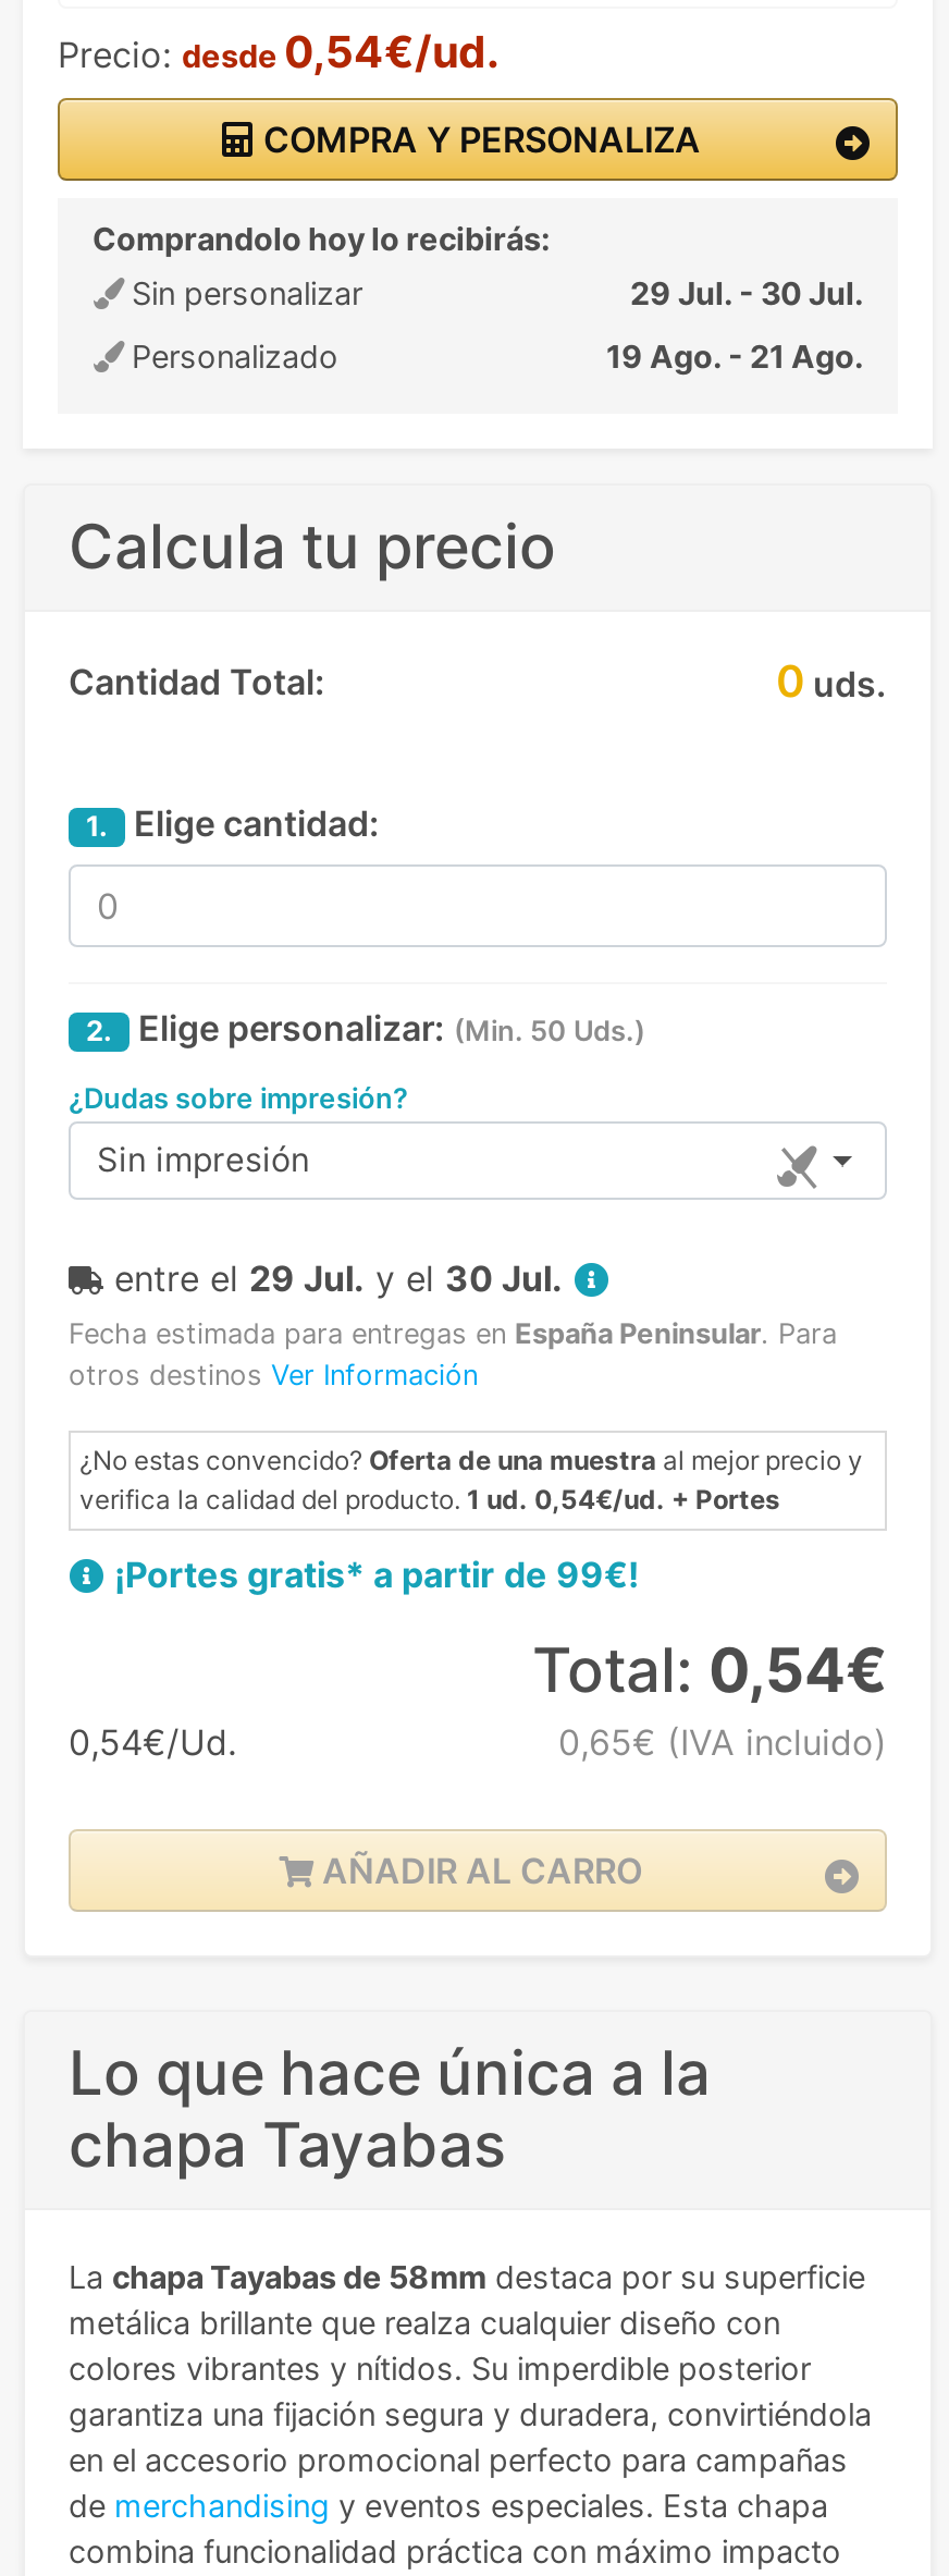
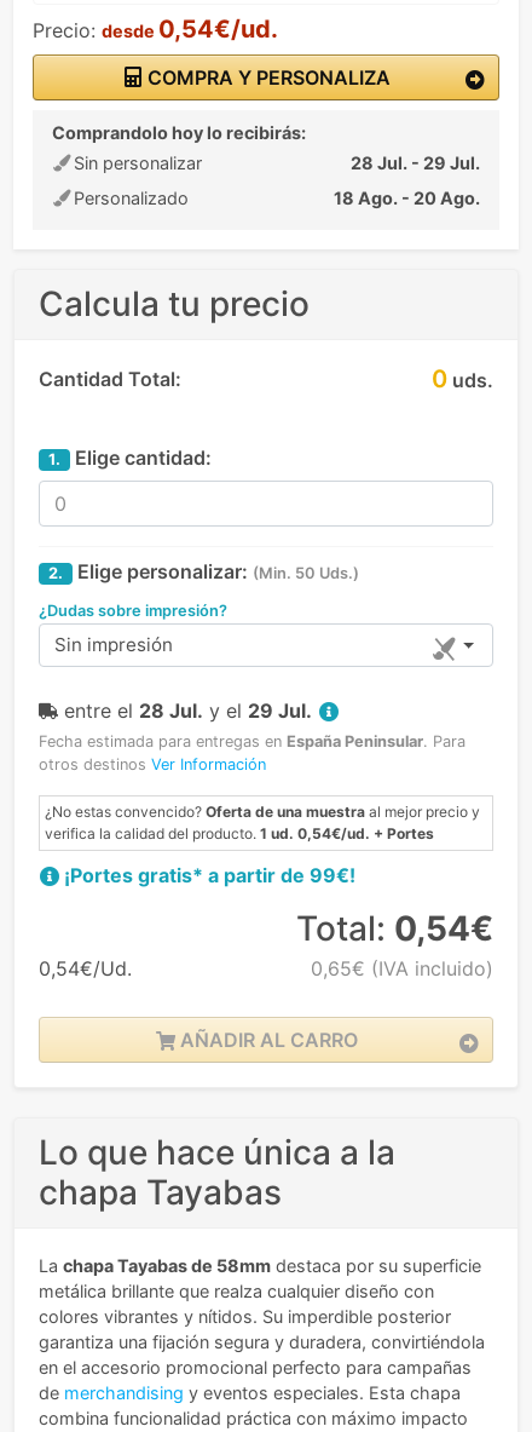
[630,274,863,311] 29 Jul. - 30 Jul. -> [351,153,480,173] 28 Jul. - 29 Jul.
[606,338,863,375] 19 Ago. - 21 Ago. -> [334,188,480,208] 18 Ago. - 20 Ago.
[114,1257,563,1301] entre el 29 Jul. y el 30 Jul. -> [64,699,312,723] entre el 28 Jul. y el 29 Jul.

